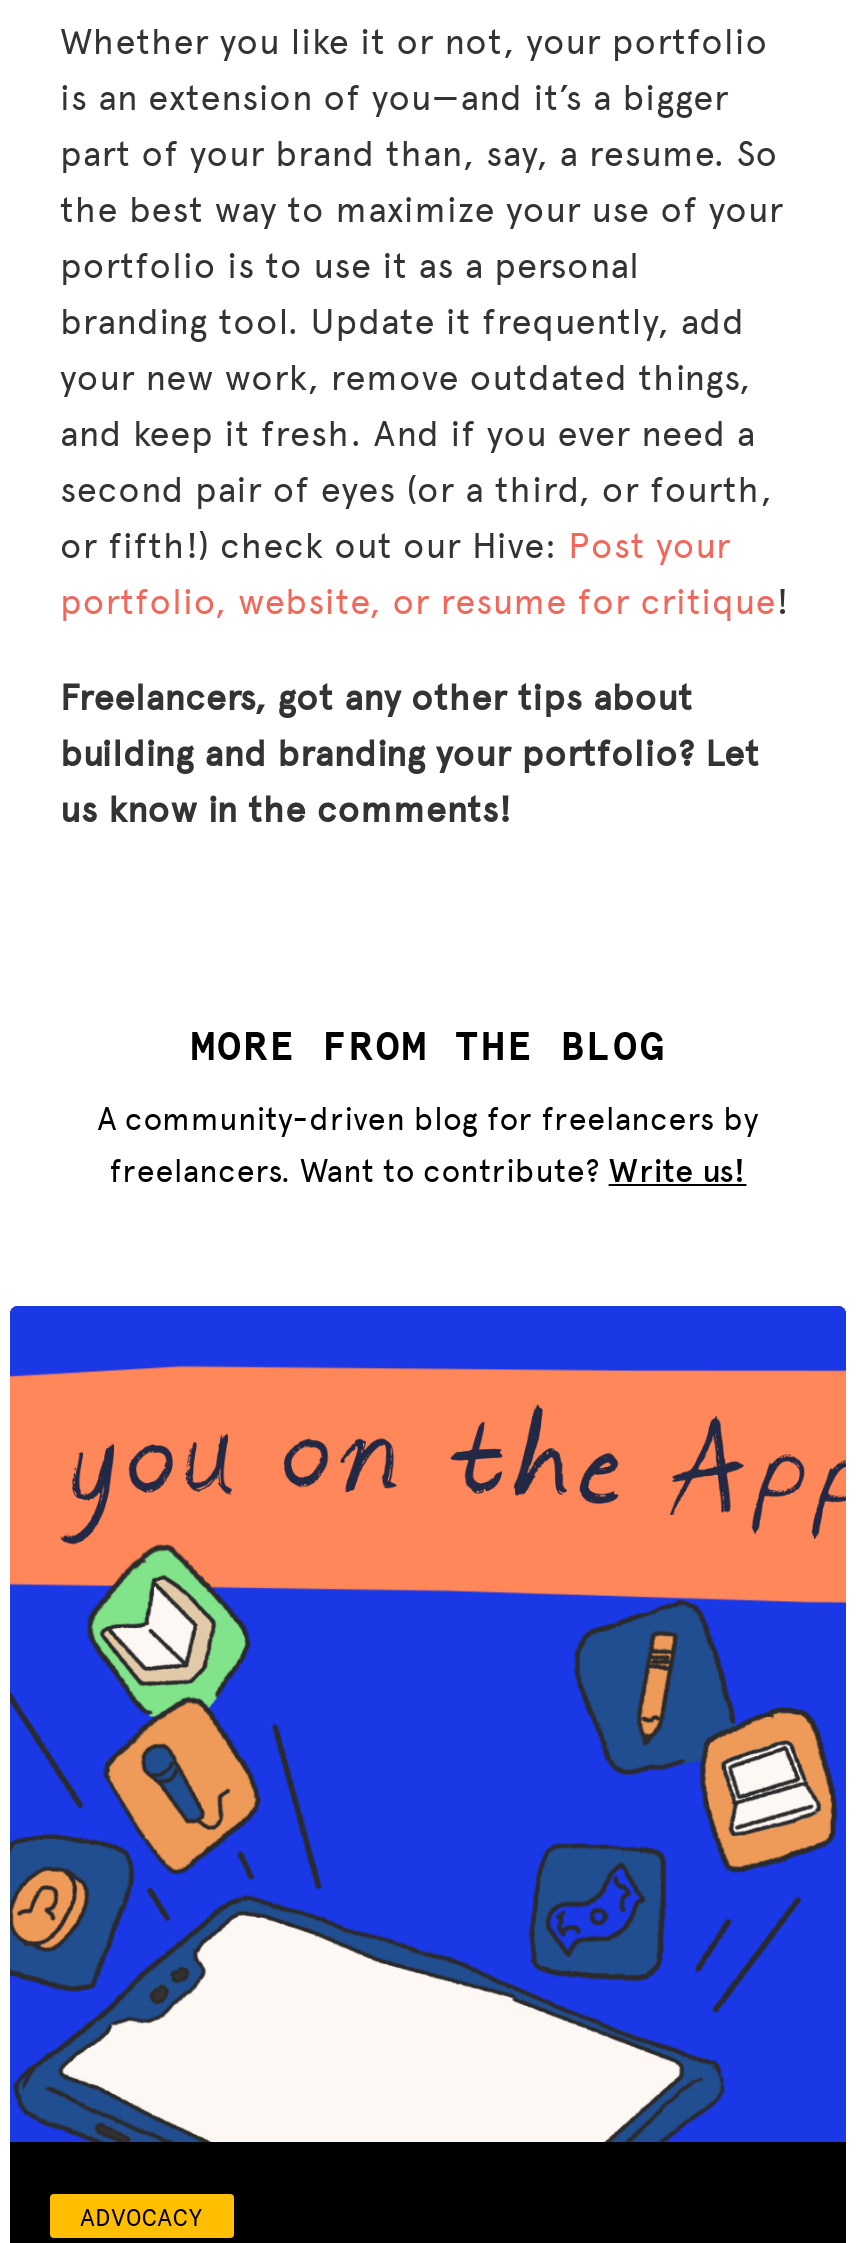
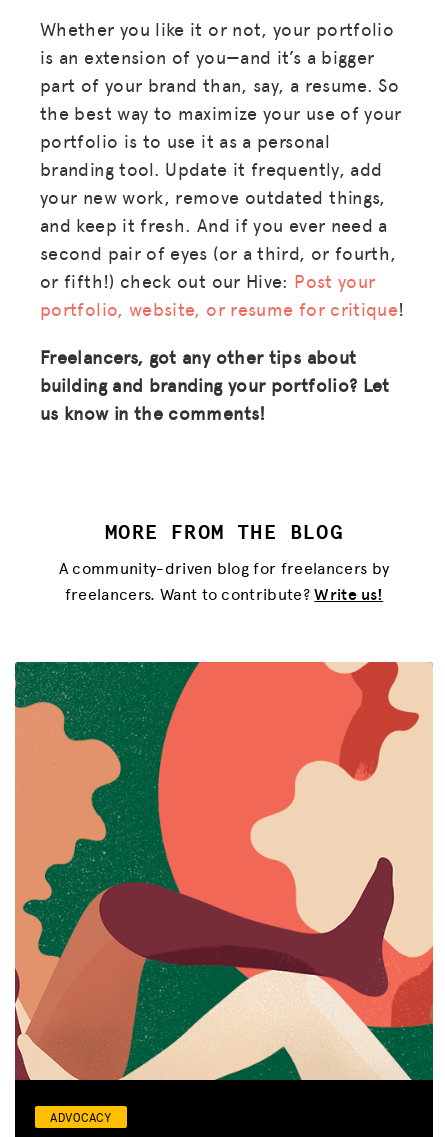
[8,1304,848,2144] [image] -> [14,661,434,1081] [image]

